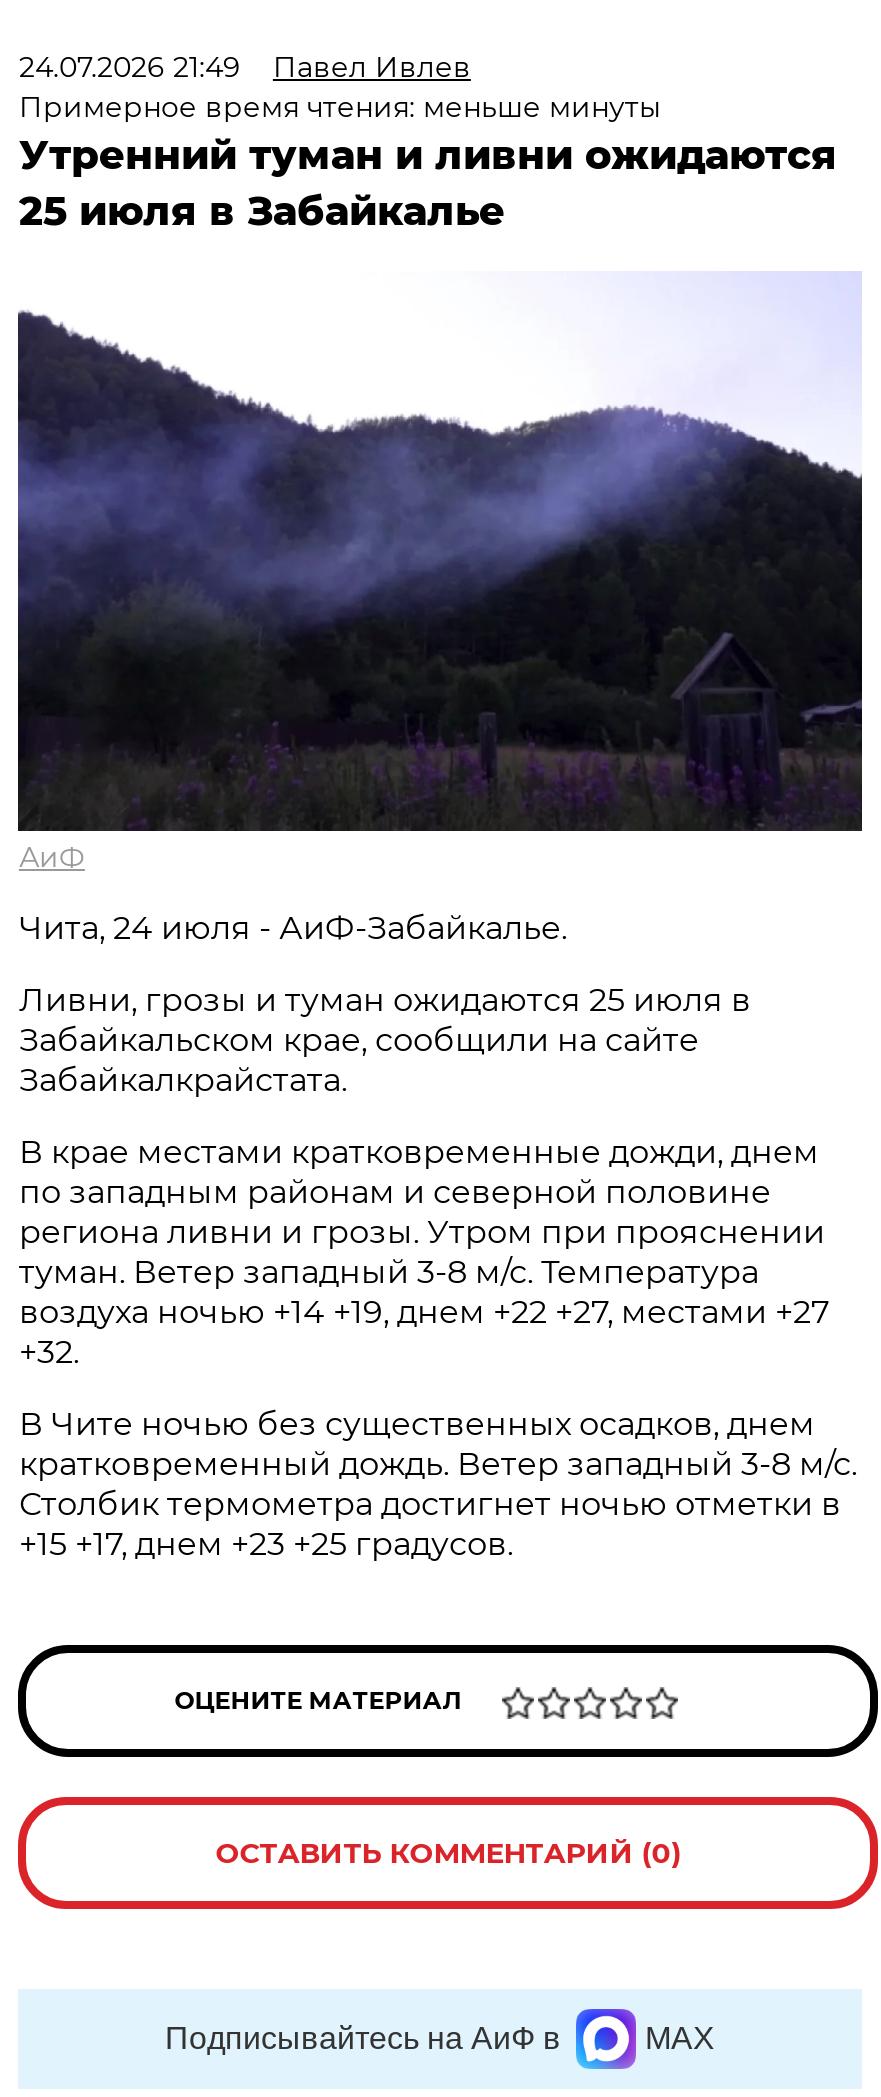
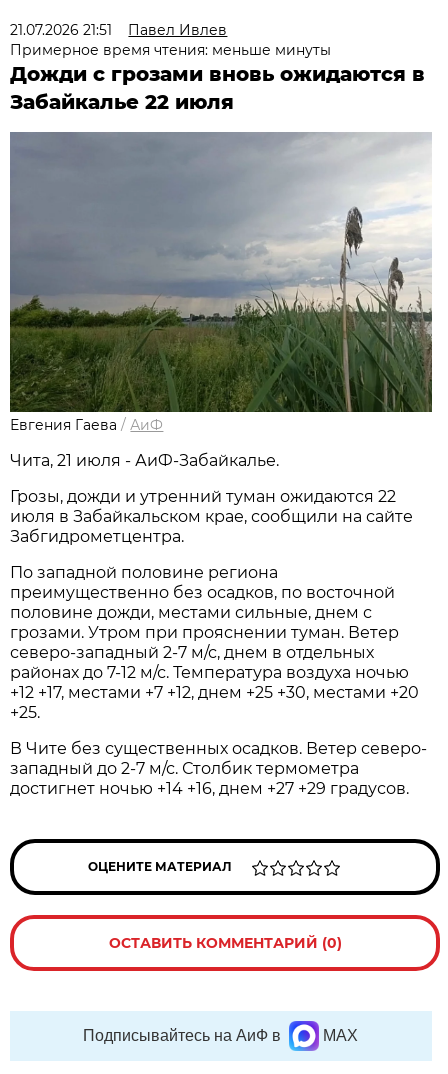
[19,49,471,85] 24.07.2026 21:49 Павел Ивлев -> [10,21,227,39] 21.07.2026 21:51 Павел Ивлев
[19,131,837,235] Утренний туман и ливни ожидаются | 25 июля в Забайкалье -> [10,62,425,114] Дожди с грозами вновь ожидаются в | Забайкалье 22 июля
[18,271,864,875] [image] | АиФ -> [9,132,433,434] [image] | Евгения Гаева / АиФ
[19,909,567,947] Чита, 24 июля - АиФ-Забайкалье. -> [10,451,279,470] Чита, 21 июля - АиФ-Забайкалье.
[19,981,751,1099] Ливни, грозы и туман ожидаются 25 июля в | Забайкальском крае, сообщили на сайте | Забайкалкрайстата. -> [10,487,413,546] Грозы, дожди и утренний туман ожидаются 22 | июля в Забайкальском крае, сообщили на сайте | Забгидрометцентра.
[19,1133,829,1371] В крае местами кратковременные дожди, днем | по западным районам и северной половине | региона ливни и грозы. Утром при прояснении | туман. Ветер западный 3-8 м/с. Температура | воздуха ночью +14 +19, днем +22 +27, местами +27 | +32. -> [10,563,419,722] По западной половине региона | преимущественно без осадков, по восточной | половине дожди, местами сильные, днем с | грозами. Утром при прояснении туман. Ветер | северо-западный 2-7 м/с, днем в отдельных | районах до 7-12 м/с. Температура воздуха ночью | +12 +17, местами +7 +12, днем +25 +30, местами +20 | +25.
[19,1405,857,1563] В Чите ночью без существенных осадков, днем | кратковременный дождь. Ветер западный 3-8 м/с. | Столбик термометра достигнет ночью отметки в | +15 +17, днем +23 +25 градусов. -> [10,739,427,798] В Чите без существенных осадков. Ветер северо- | западный до 2-7 м/с. Столбик термометра | достигнет ночью +14 +16, днем +27 +29 градусов.

